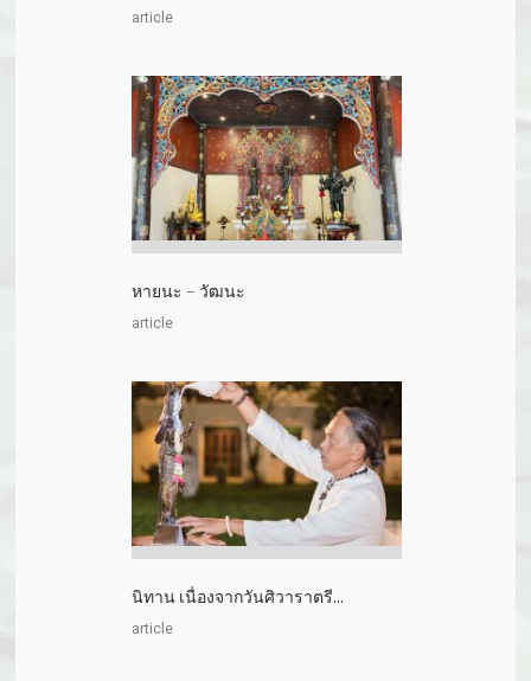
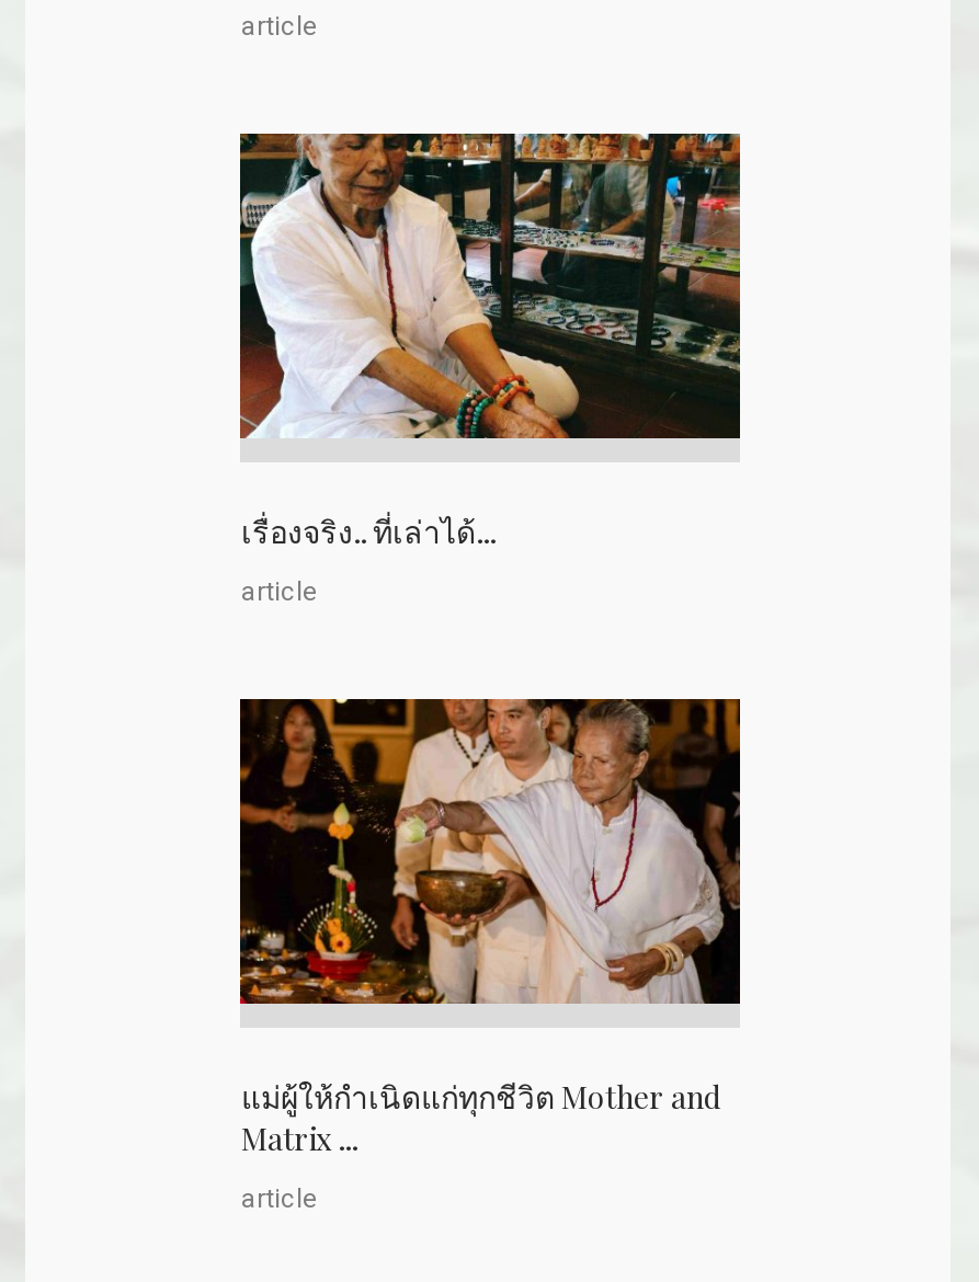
[130,75,403,302] [image] | หายนะ – วัฒนะ -> [238,131,742,551] [image] | เรื่องจริง.. ที่เล่าได้...
[130,380,403,607] [image] | นิทาน เนื่องจากวันศิวาราตรี... -> [238,697,742,1158] [image] | แม่ผู้ให้กำเนิดแก่ทุกชีวิต Mother and | Matrix ...

